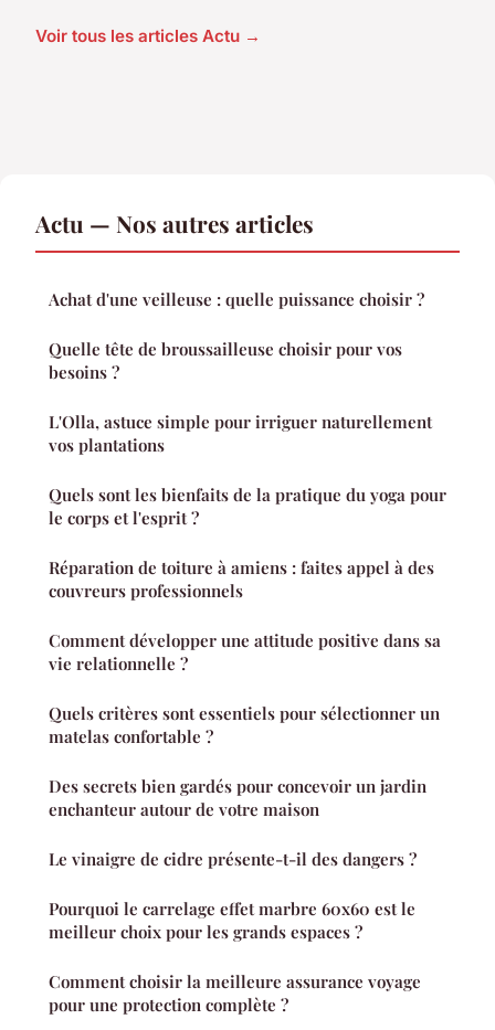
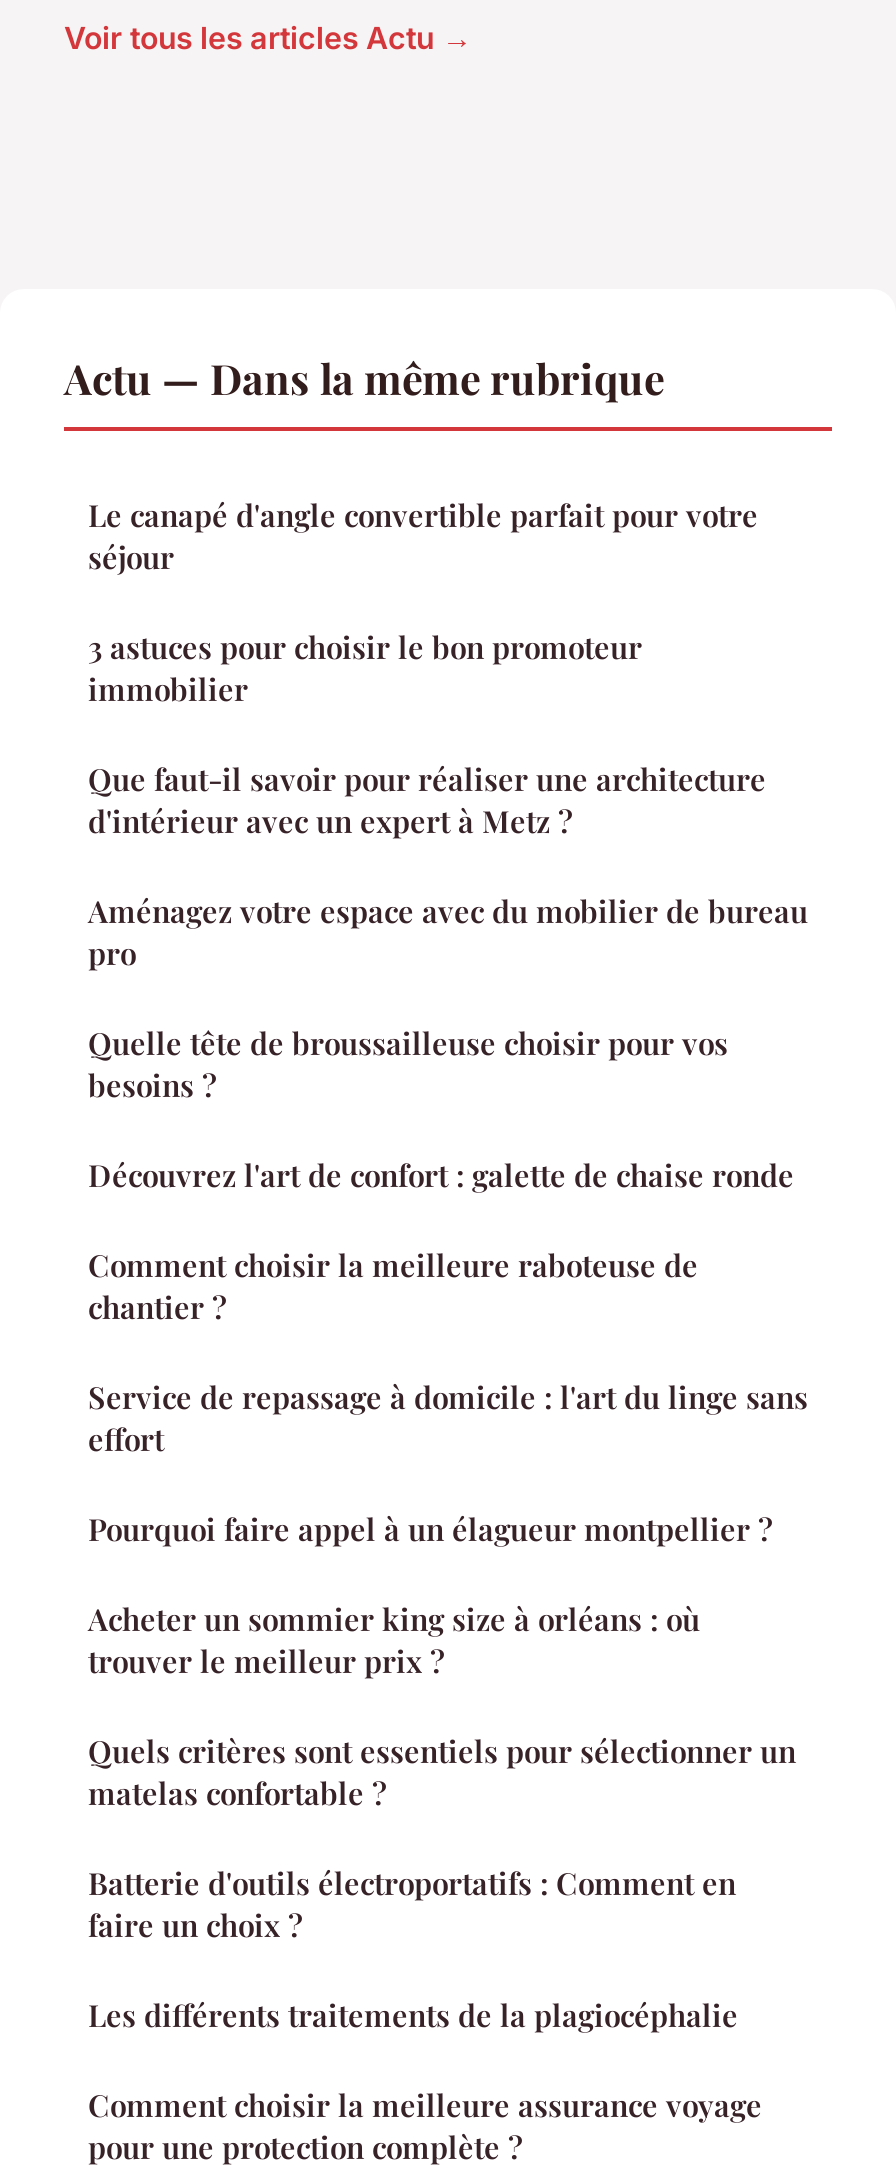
[35,208,424,310] Actu — Nos autres articles | Achat d'une veilleuse : quelle puissance choisir ? -> [64,349,808,973] Actu — Dans la même rubrique | Le canapé d'angle convertible parfait pour votre | séjour | 3 astuces pour choisir le bon promoteur | immobilier | Que faut-il savoir pour réaliser une architecture | d'intérieur avec un expert à Metz ? | Aménagez votre espace avec du mobilier de bureau | pro
moved [49,338,402,383] -> [88,1023,728,1105]: Quelle tête de broussailleuse choisir pour vos | besoins ?
[49,411,446,675] L'Olla, astuce simple pour irriguer naturellement | vos plantations | Quels sont les bienfaits de la pratique du yoga pour | le corps et l'esprit ? | Réparation de toiture à amiens : faites appel à des | couvreurs professionnels | Comment développer une attitude positive dans sa | vie relationnelle ? -> [88,1155,808,1681] Découvrez l'art de confort : galette de chaise ronde | Comment choisir la meilleure raboteuse de | chantier ? | Service de repassage à domicile : l'art du linge sans | effort | Pourquoi faire appel à un élagueur montpellier ? | Acheter un sommier king size à orléans : où | trouver le meilleur prix ?
moved [49,702,440,747] -> [88,1731,796,1813]: Quels critères sont essentiels pour sélectionner un | matelas confortable ?
[49,775,426,943] Des secrets bien gardés pour concevoir un jardin | enchanteur autour de votre maison | Le vinaigre de cidre présente-t-il des dangers ? | Pourquoi le carrelage effet marbre 60x60 est le | meilleur choix pour les grands espaces ? -> [88,1863,738,2035] Batterie d'outils électroportatifs : Comment en | faire un choix ? | Les différents traitements de la plagiocéphalie

